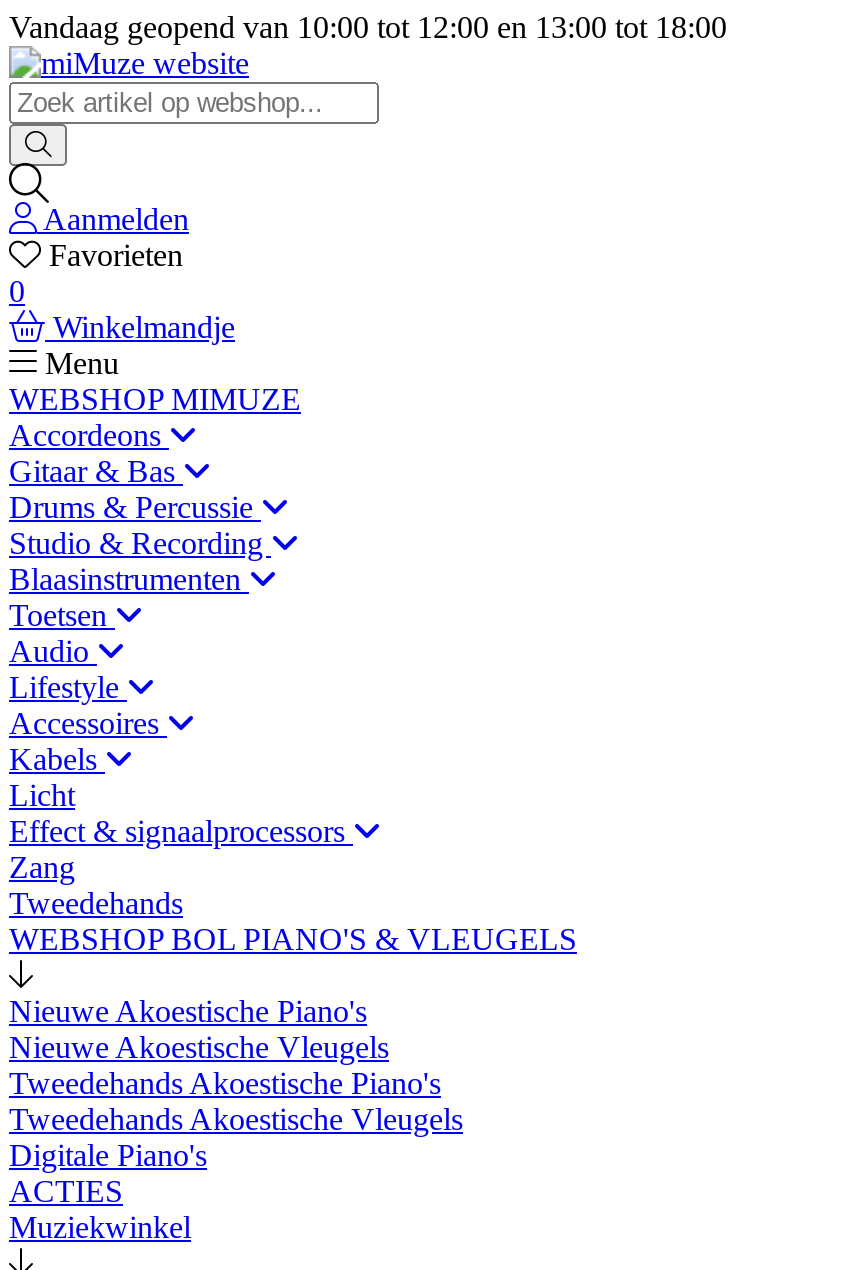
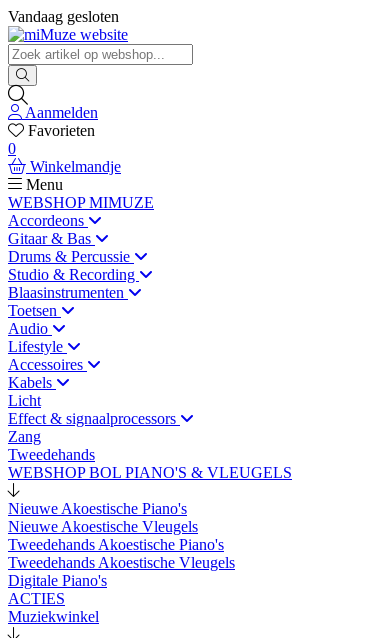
[9,10,727,44] Vandaag geopend van 10:00 tot 12:00 en 13:00 tot 18:00 -> [8,8,119,25] Vandaag gesloten

